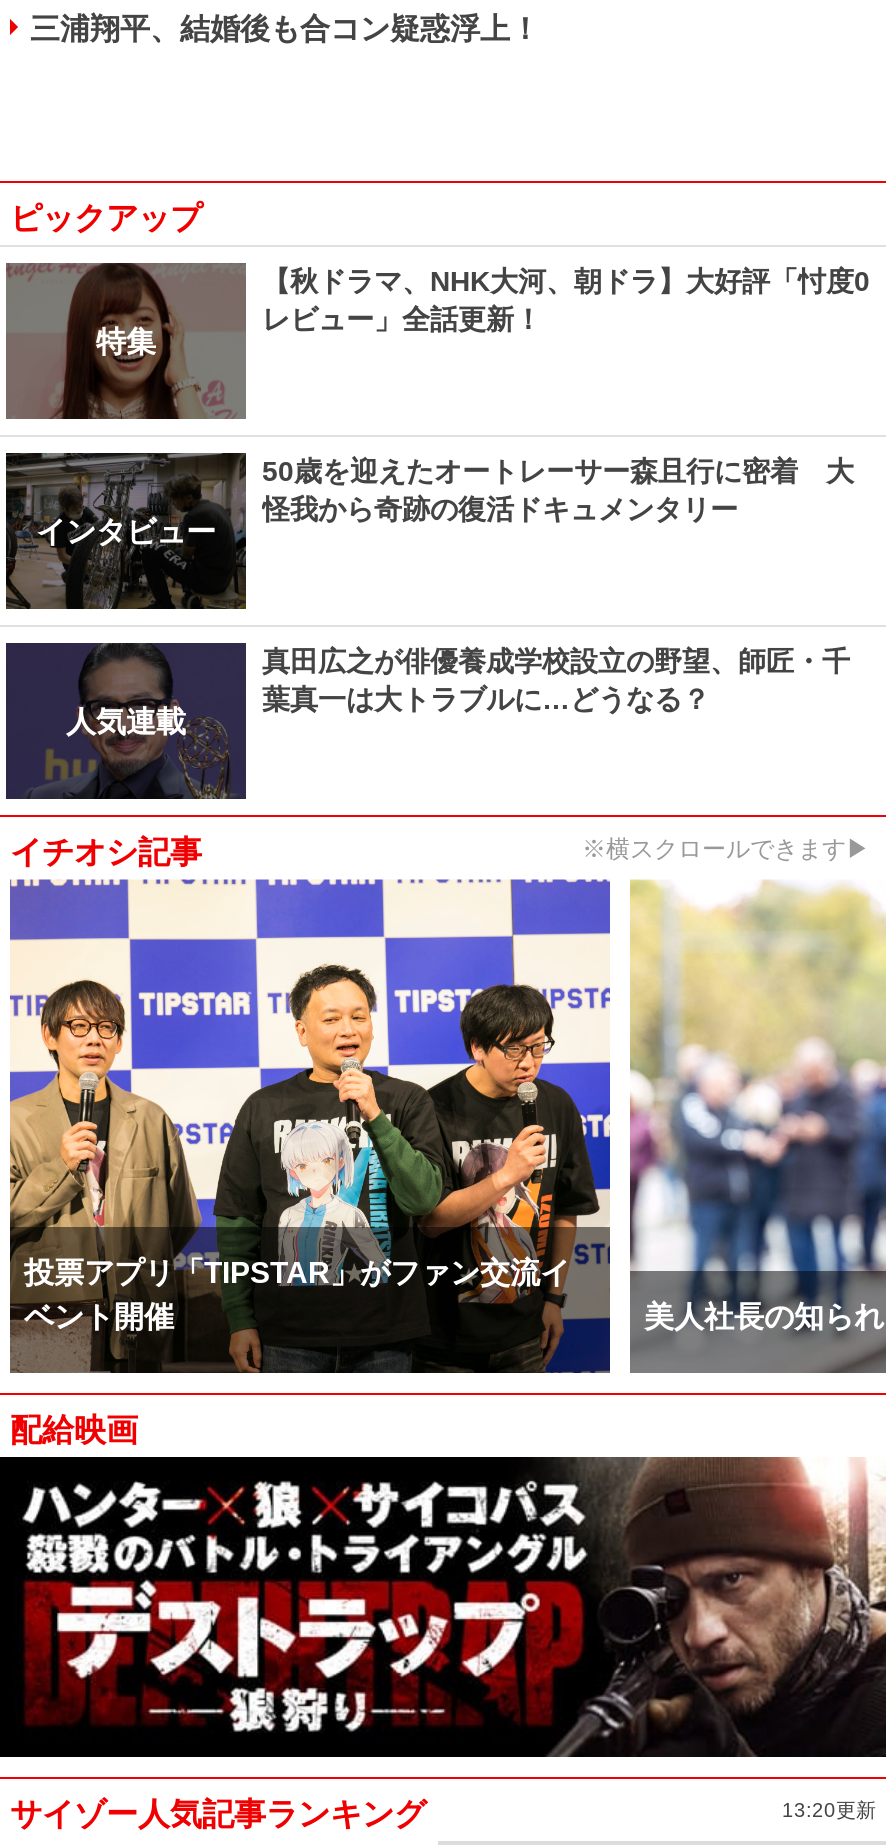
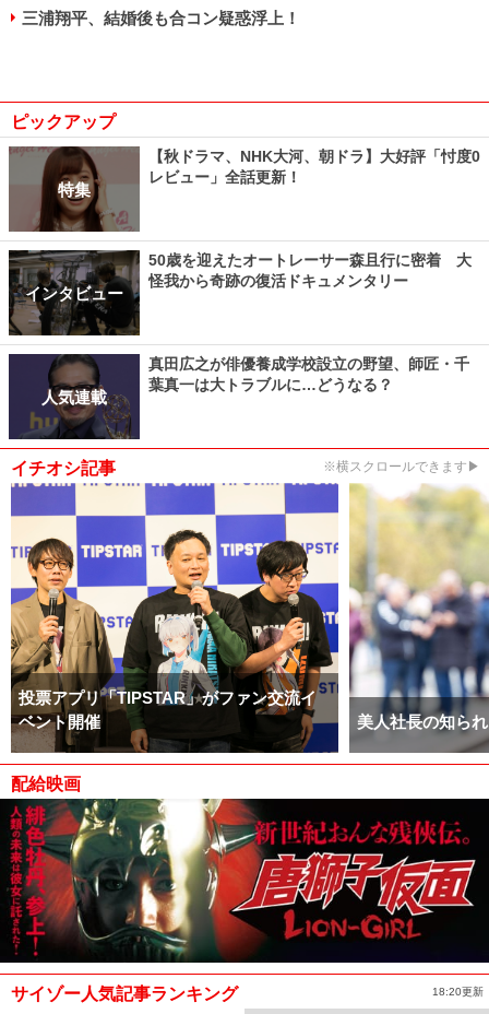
[10,1455,880,1820] [image] | 13:20更新 -> [9,798,486,997] [image] | 18:20更新

